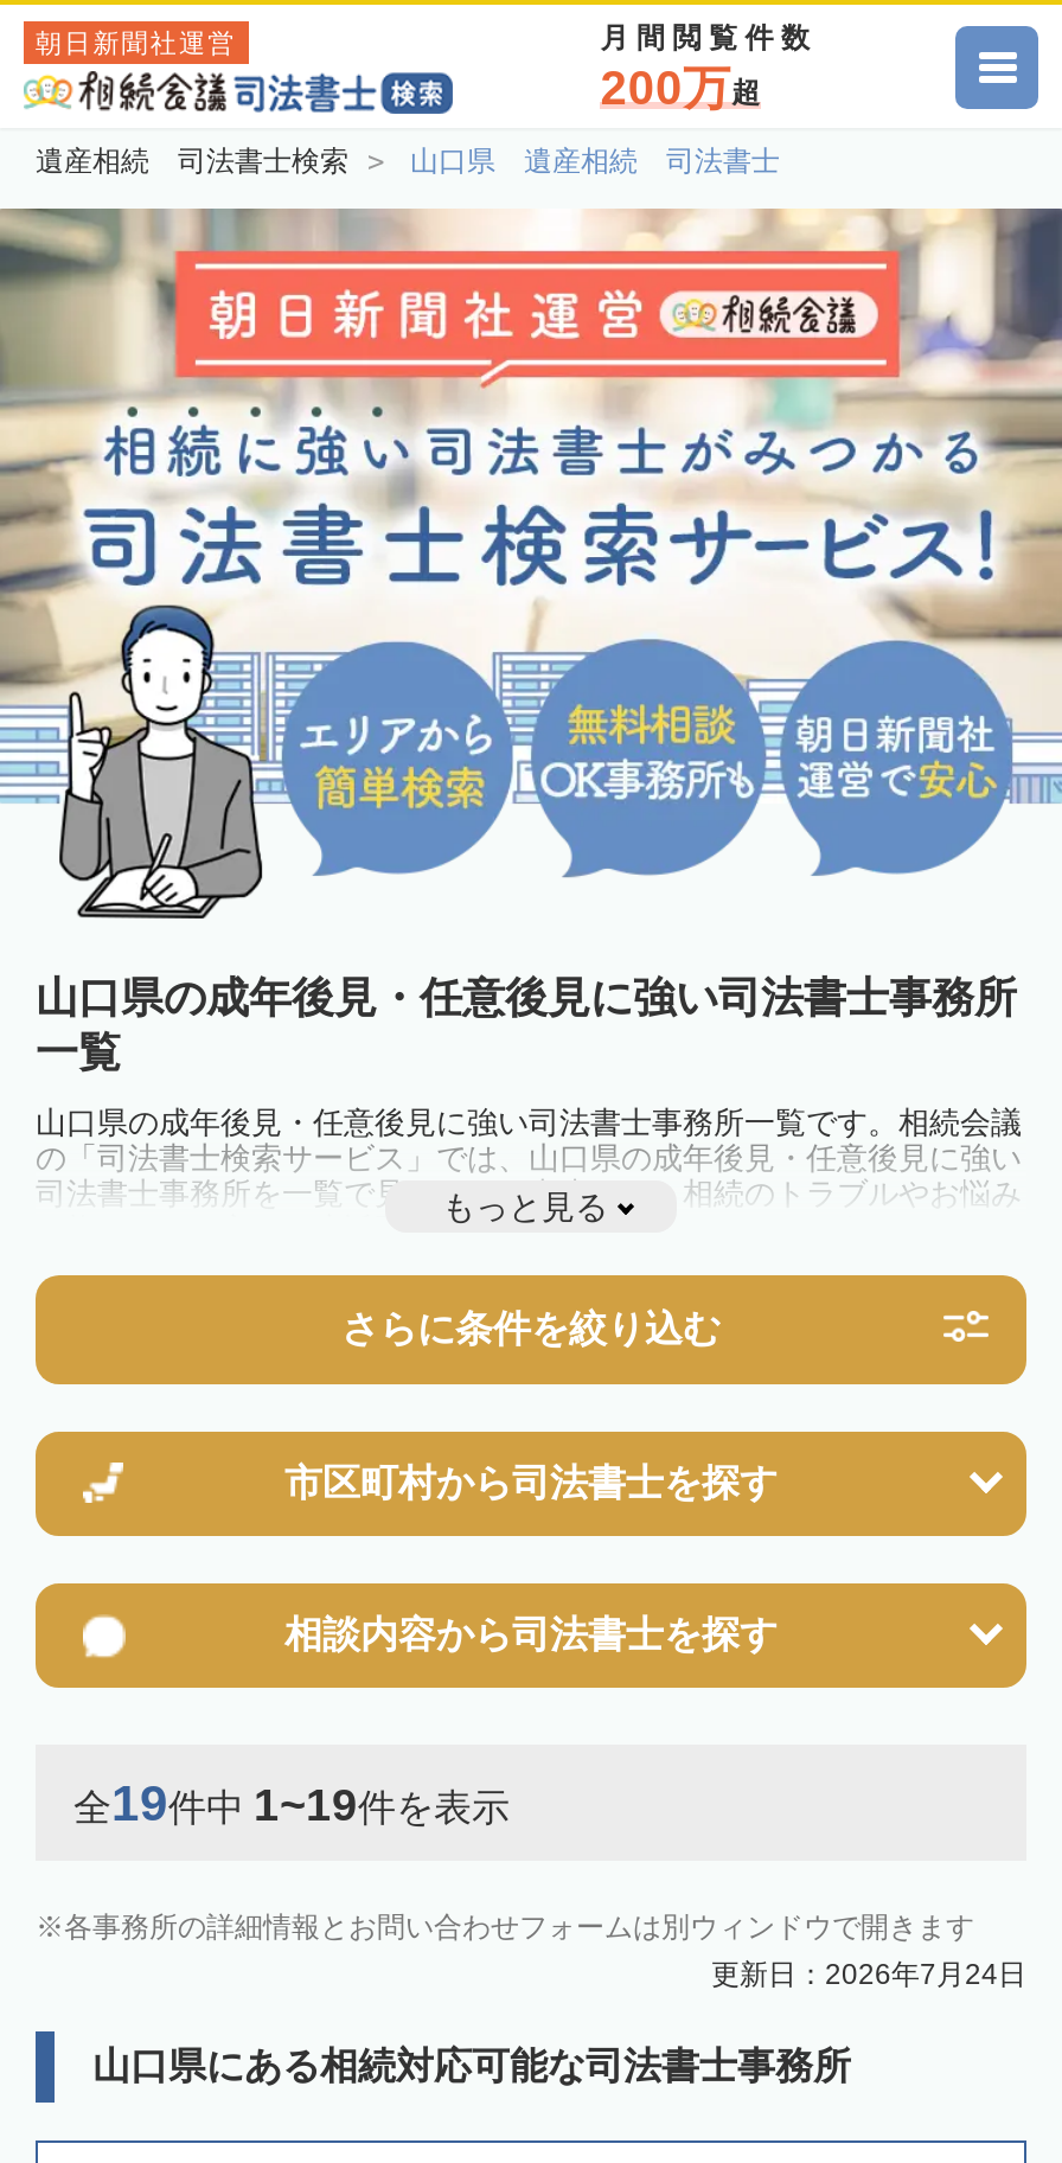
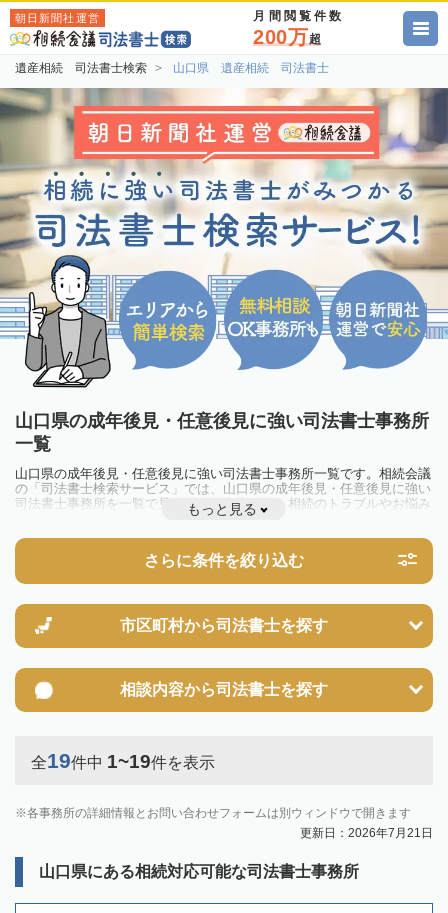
[711,1958,1026,1992] 更新日：2026年7月24日 -> [300,826,433,840] 更新日：2026年7月21日

